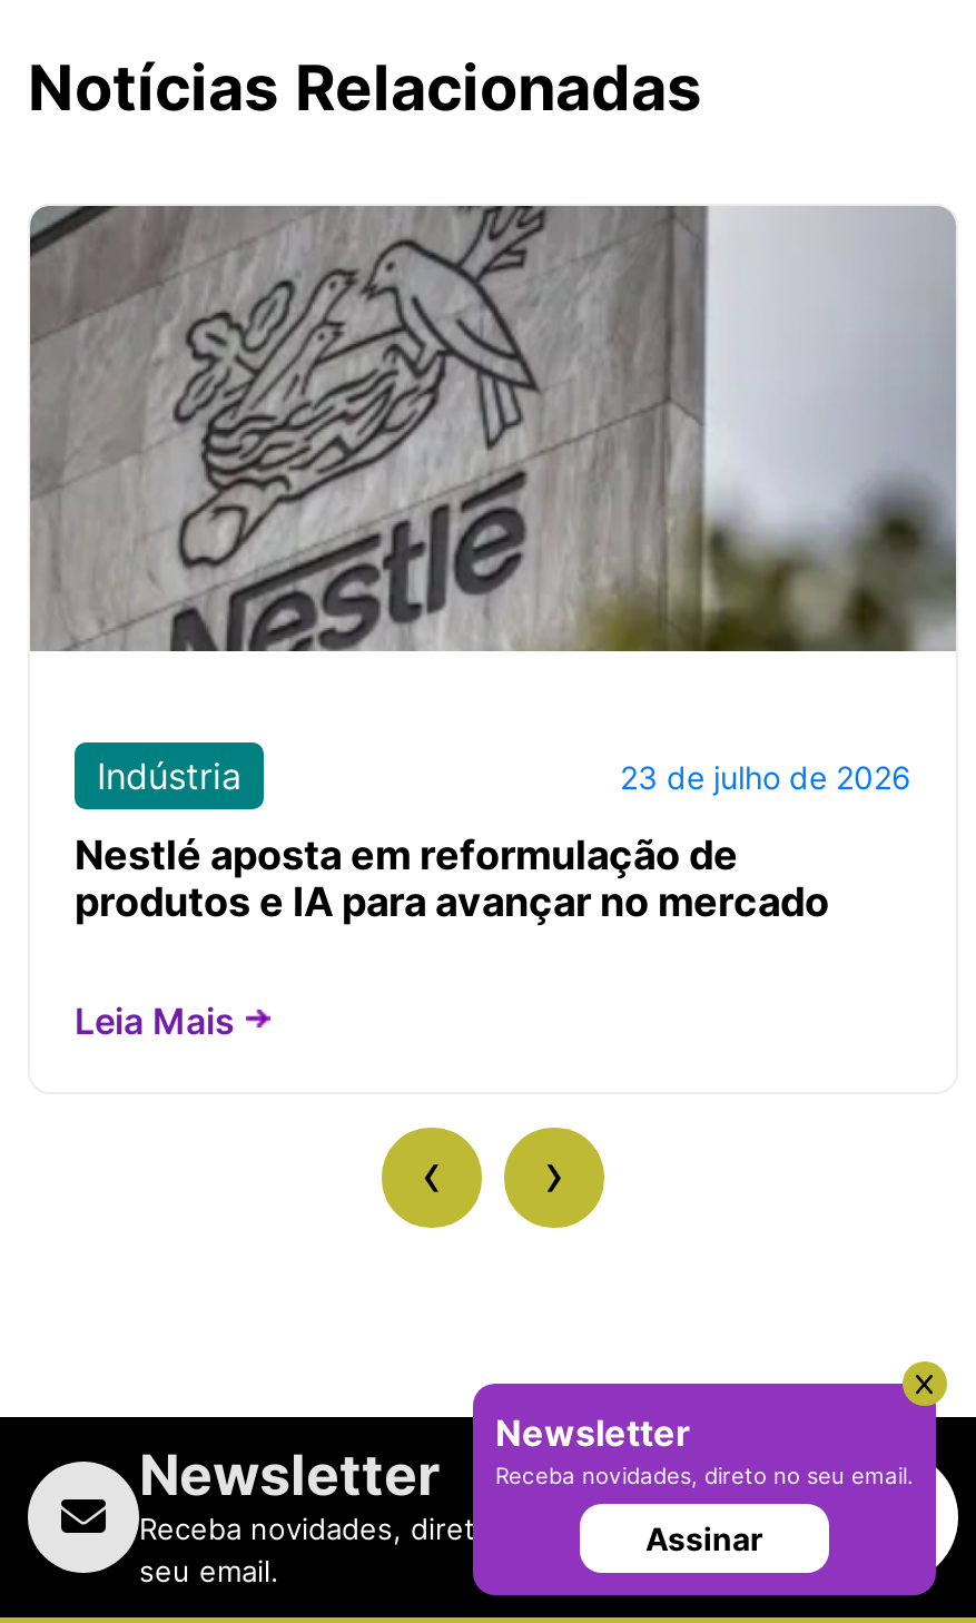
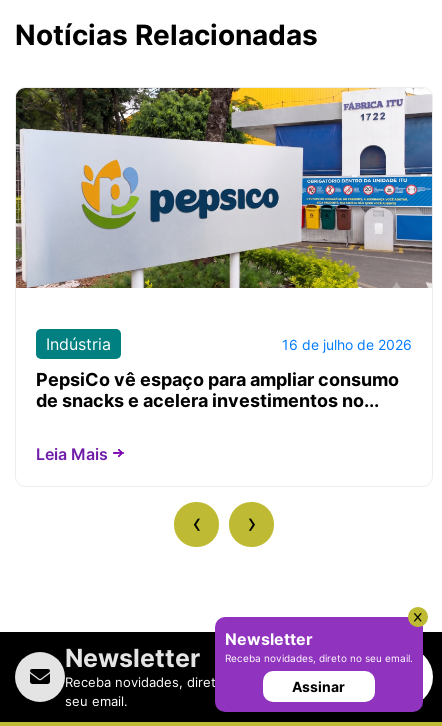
[30,204,958,653] [image] -> [15,87,433,289] [image]
[620,758,911,795] 23 de julho de 2026 -> [282,336,412,353] 16 de julho de 2026
[75,832,829,926] Nestlé aposta em reformulação de | produtos e IA para avançar no mercado -> [36,369,399,411] PepsiCo vê espaço para ampliar consumo | de snacks e acelera investimentos no...

